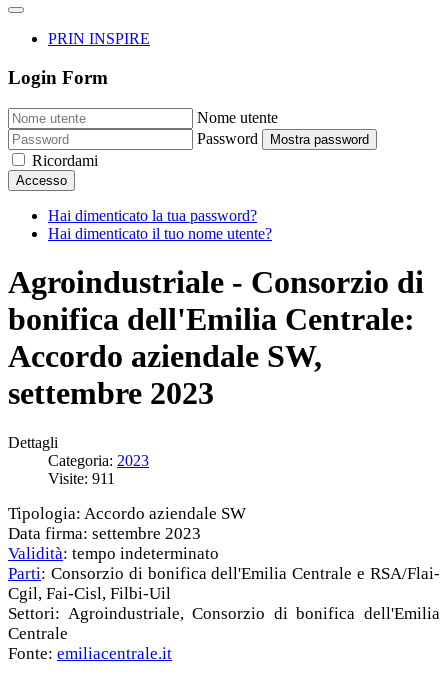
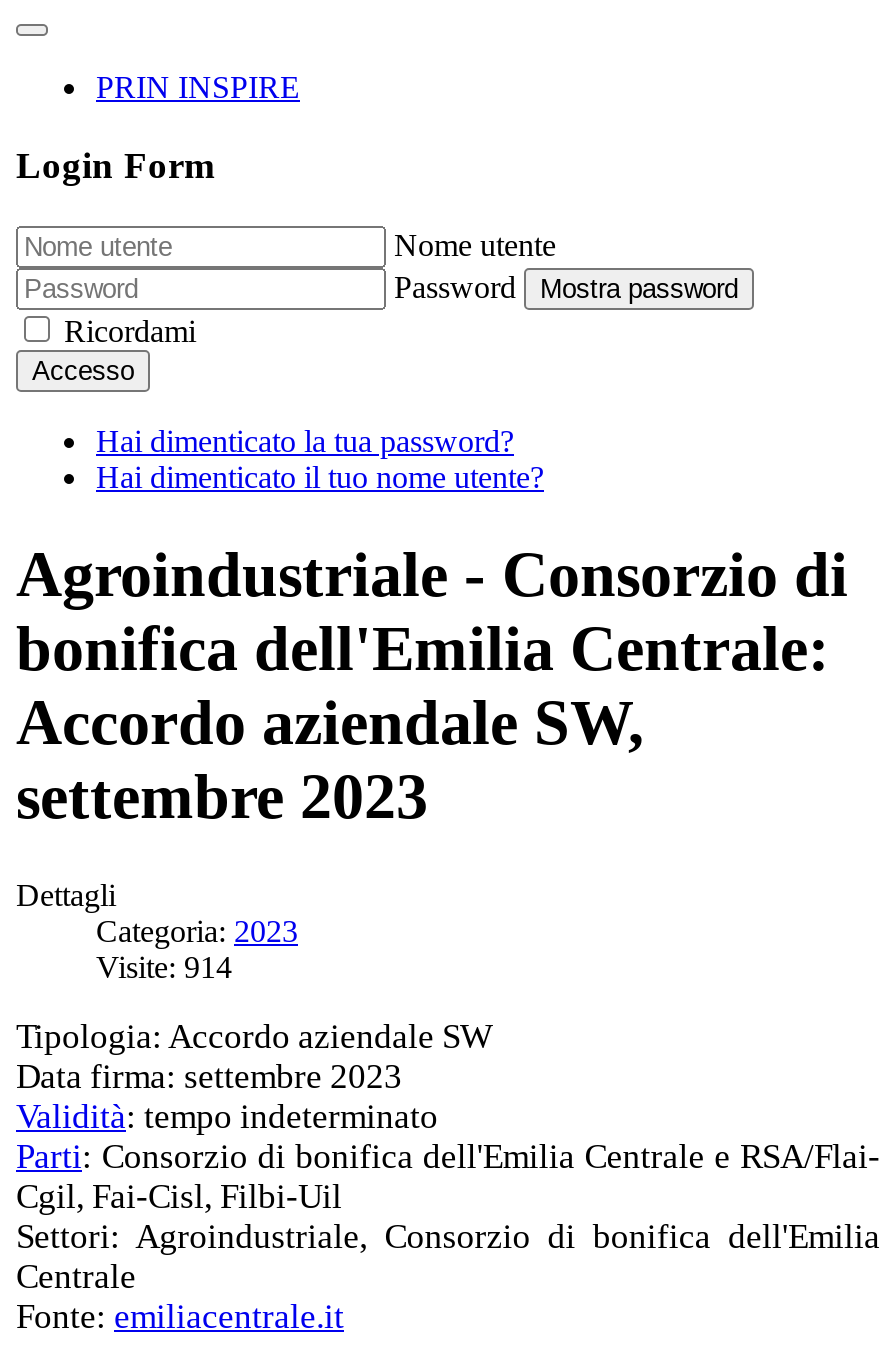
[48,470,115,487] Visite: 911 -> [96,949,232,983] Visite: 914

